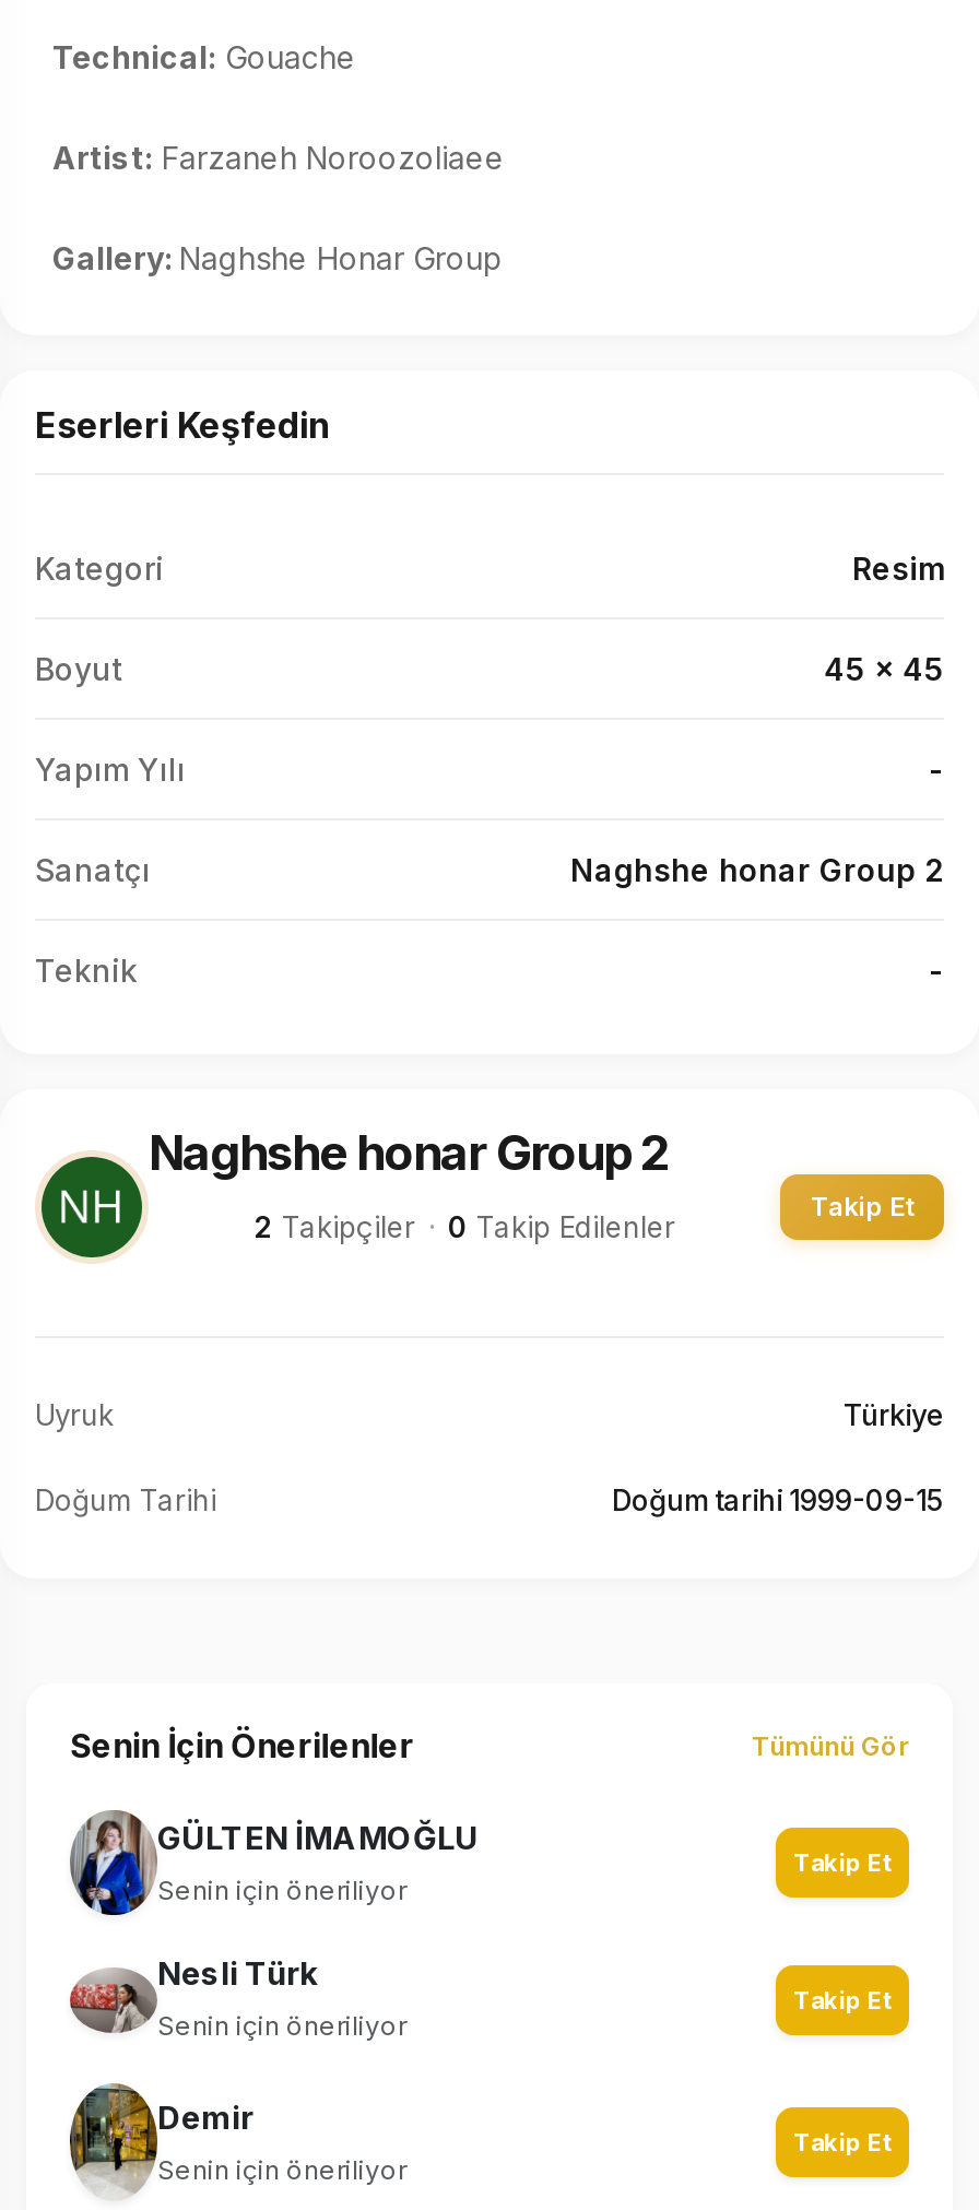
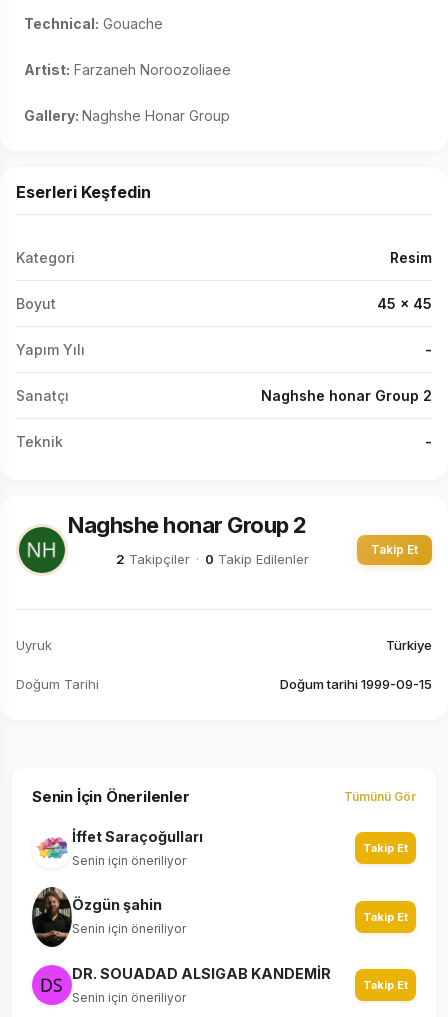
[68,1808,479,1917] [image] | GÜLTEN İMAMOĞLU -> [32,826,203,872] [image] | İffet Saraçoğulları
[70,1948,317,2057] [image] | Nesli Türk -> [32,886,162,948] [image] | Özgün şahin
[68,2081,253,2199] [image] | Demir -> [31,959,331,1010] [image] | DR. SOUADAD ALSIGAB KANDEMİR

